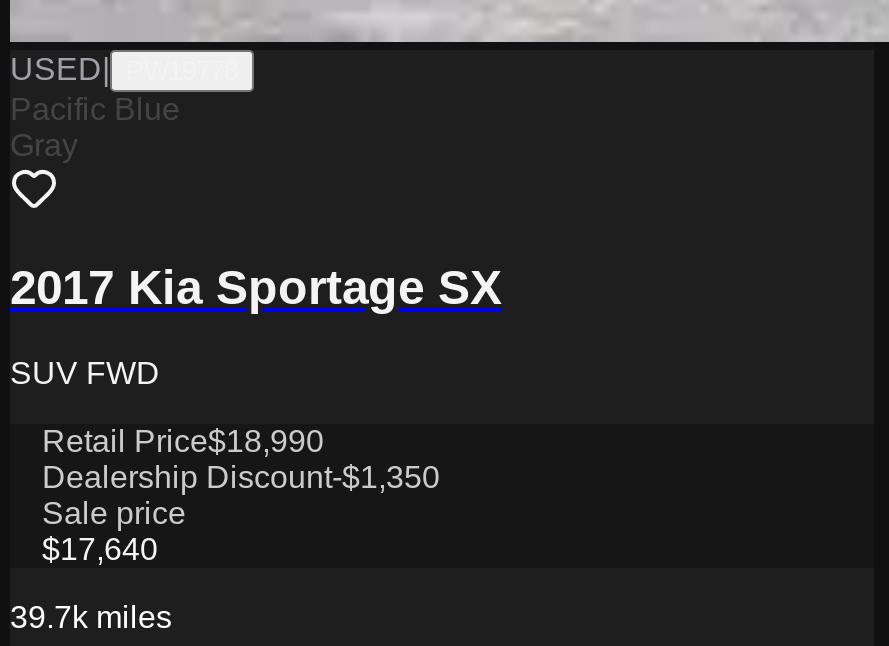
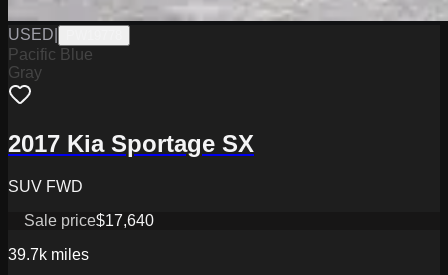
[42,423,440,565] Retail Price$18,990 | Dealership Discount-$1,350 | Sale price | $17,640 -> [24,211,154,228] Sale price$17,640

